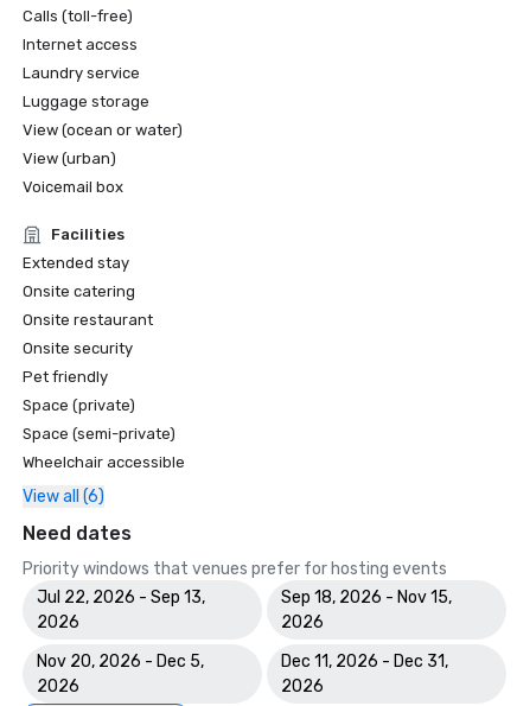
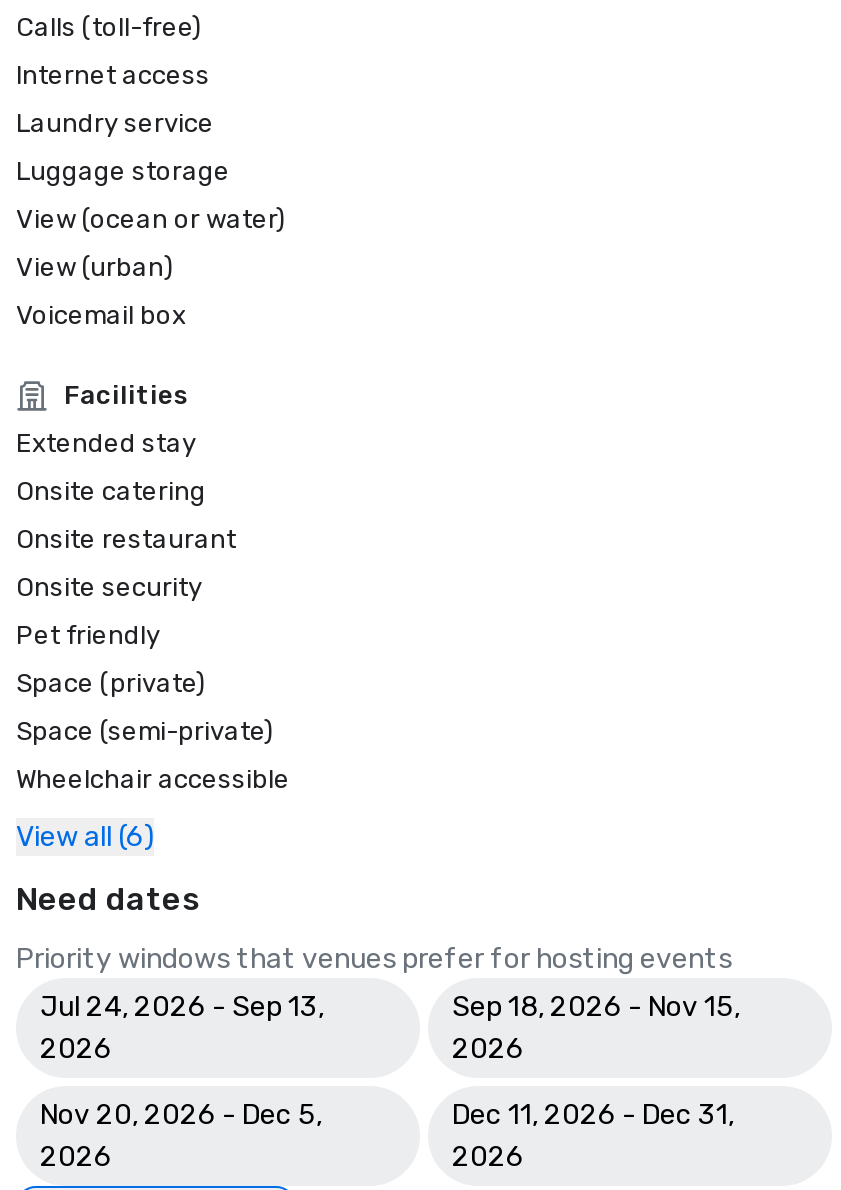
[37,587,205,608] Jul 22, 2026 - Sep 13, -> [40,990,324,1024] Jul 24, 2026 - Sep 13,

